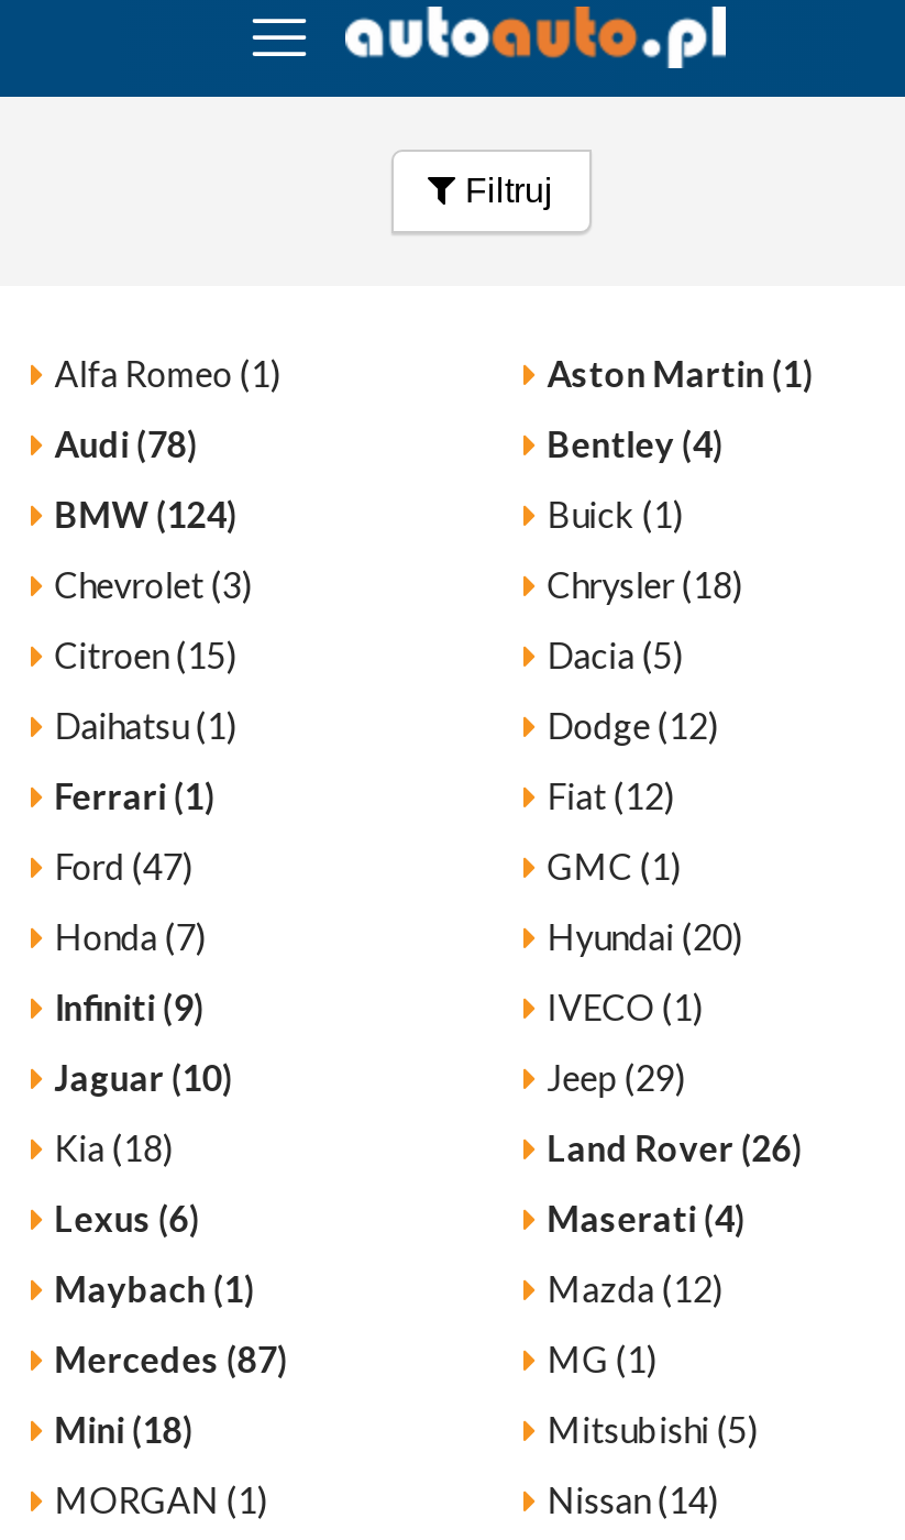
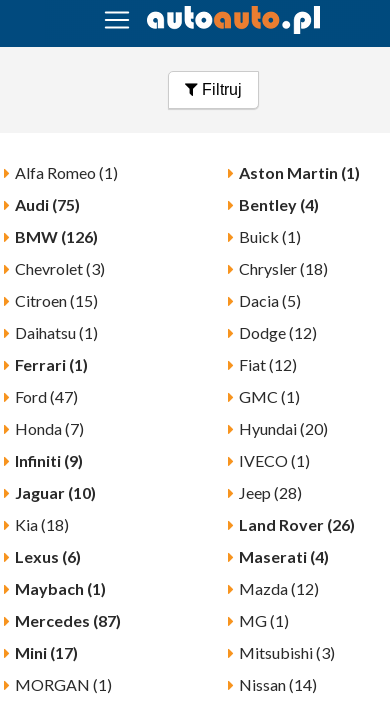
[55,422,197,464] Audi (78) -> [15,195,80,214] Audi (75)
[55,492,237,534] BMW (124) -> [15,227,98,246] BMW (126)
[547,1055,686,1097] Jeep (29) -> [239,483,302,502] Jeep (28)
[55,1407,193,1449] Mini (18) -> [15,643,78,662] Mini (17)
[547,1407,758,1449] Mitsubishi (5) -> [239,643,335,662] Mitsubishi (3)

